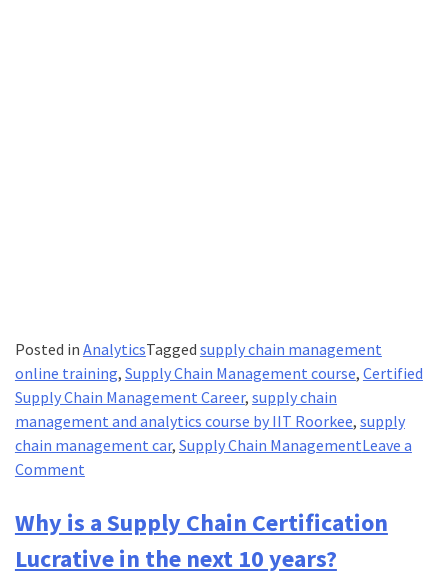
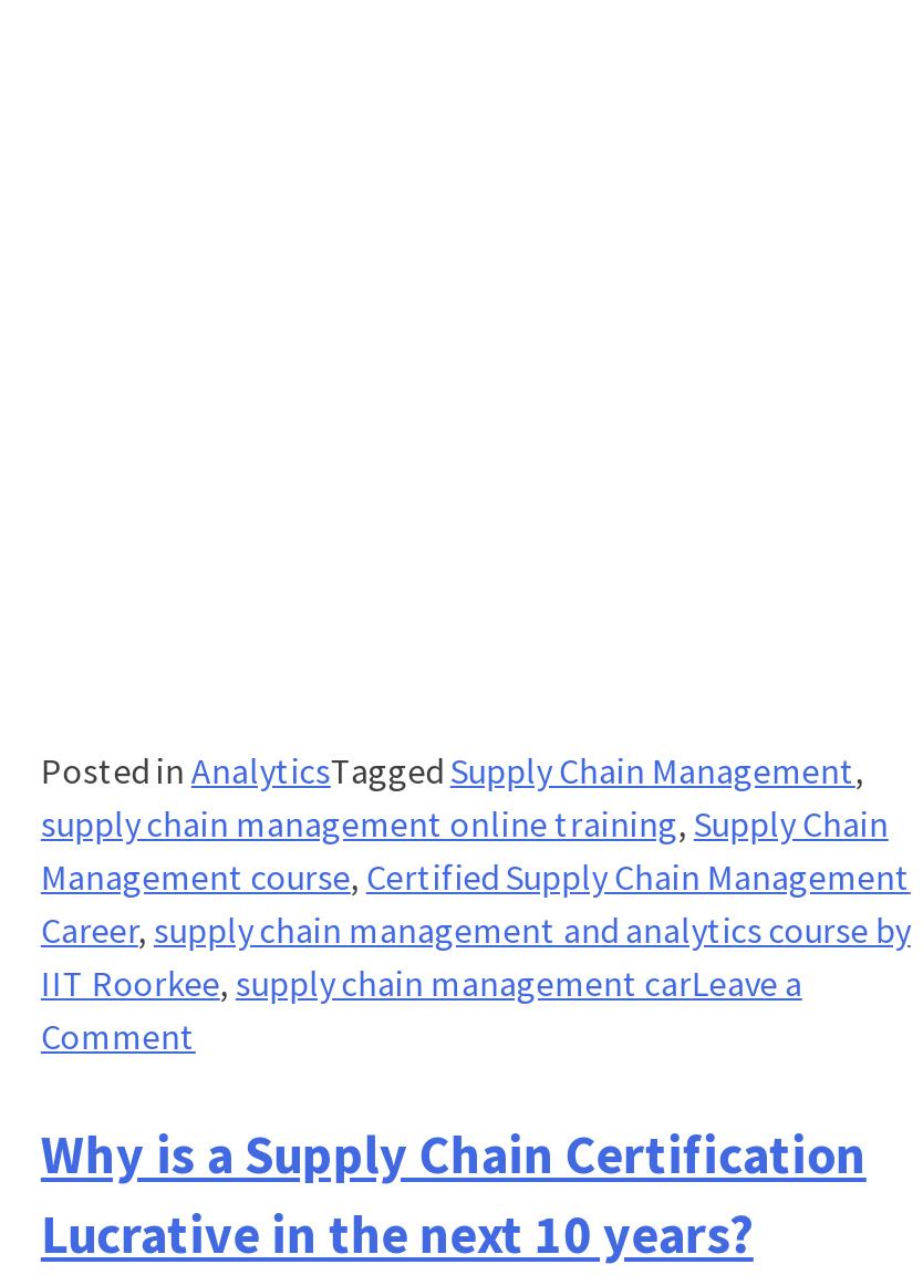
[15,338,423,454] Posted in AnalyticsTagged supply chain management | online training, Supply Chain Management course, Certified | Supply Chain Management Career, supply chain | management and analytics course by IIT Roorkee, supply | chain management car, Supply Chain Management Leave a -> [41,749,911,1006] Posted in AnalyticsTagged Supply Chain Management, | supply chain management online training, Supply Chain | Management course, Certified Supply Chain Management | Career, supply chain management and analytics course by | IIT Roorkee, supply chain management carLeave a

